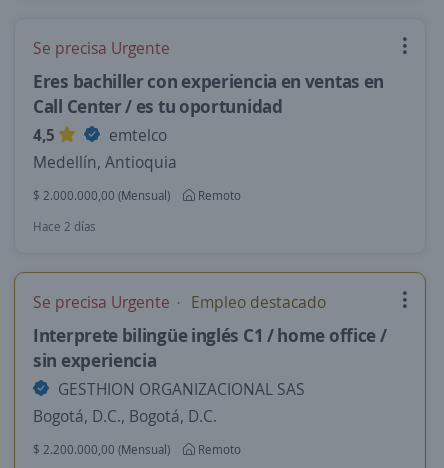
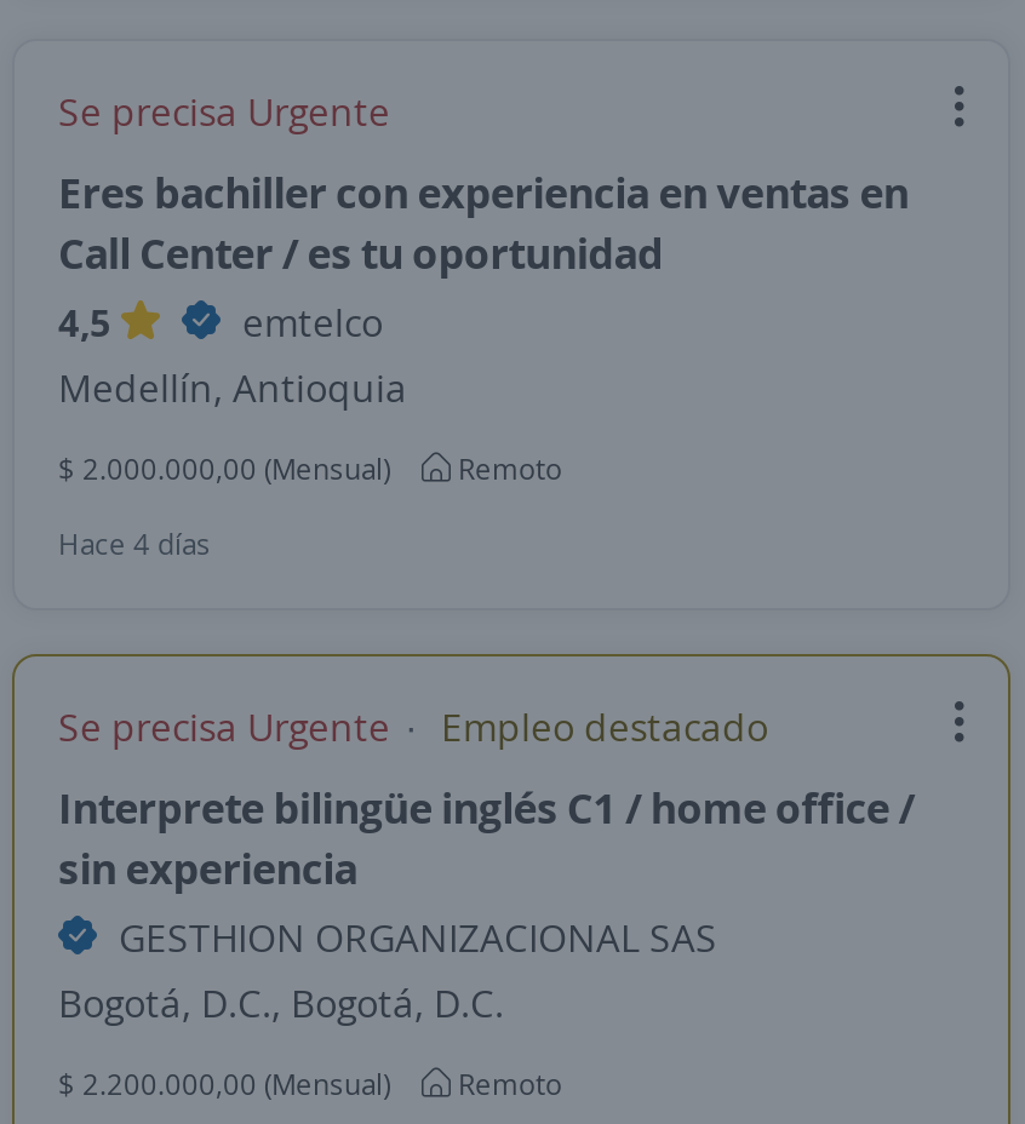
[33,218,96,235] Hace 2 días -> [58,523,211,564] Hace 4 días

